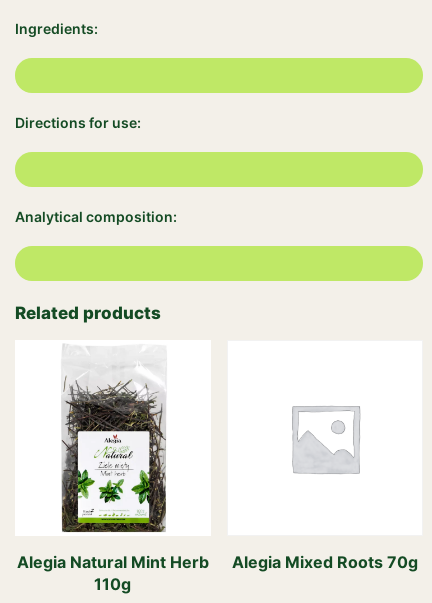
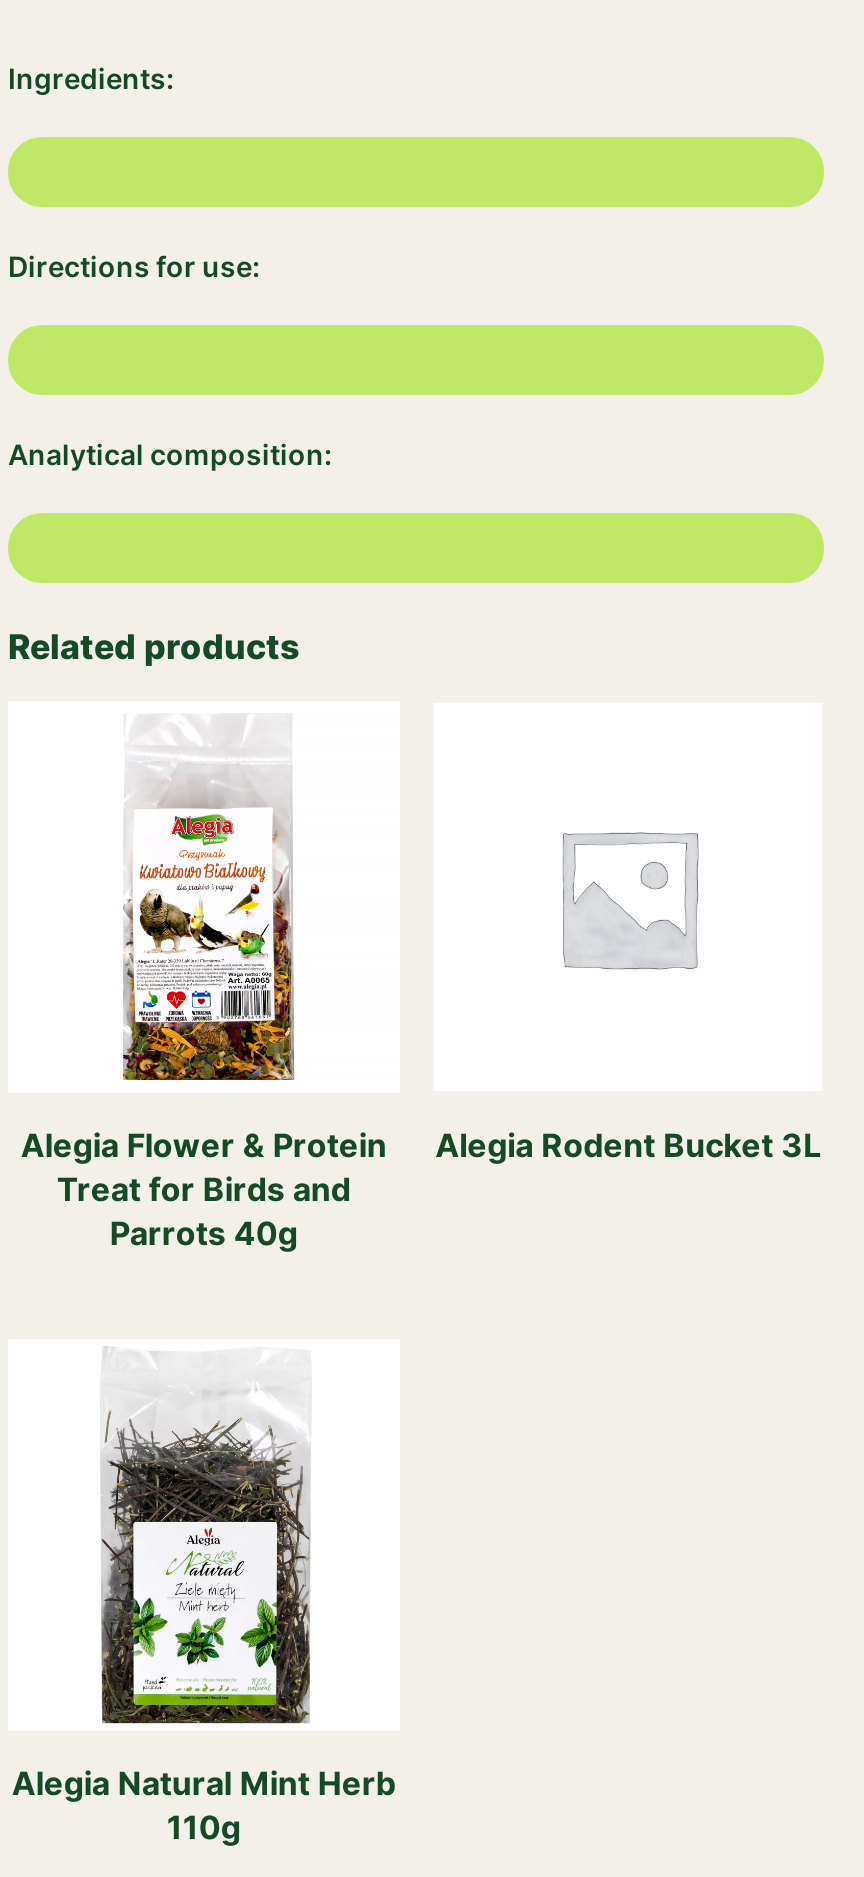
none -> [21,773,387,1253] [image] | Alegia Flower & Protein | Treat for Birds and | Parrots 40g
none -> [435,1125,821,1165] Alegia Rodent Bucket 3L
[232,552,418,572] Alegia Mixed Roots 70g -> none

